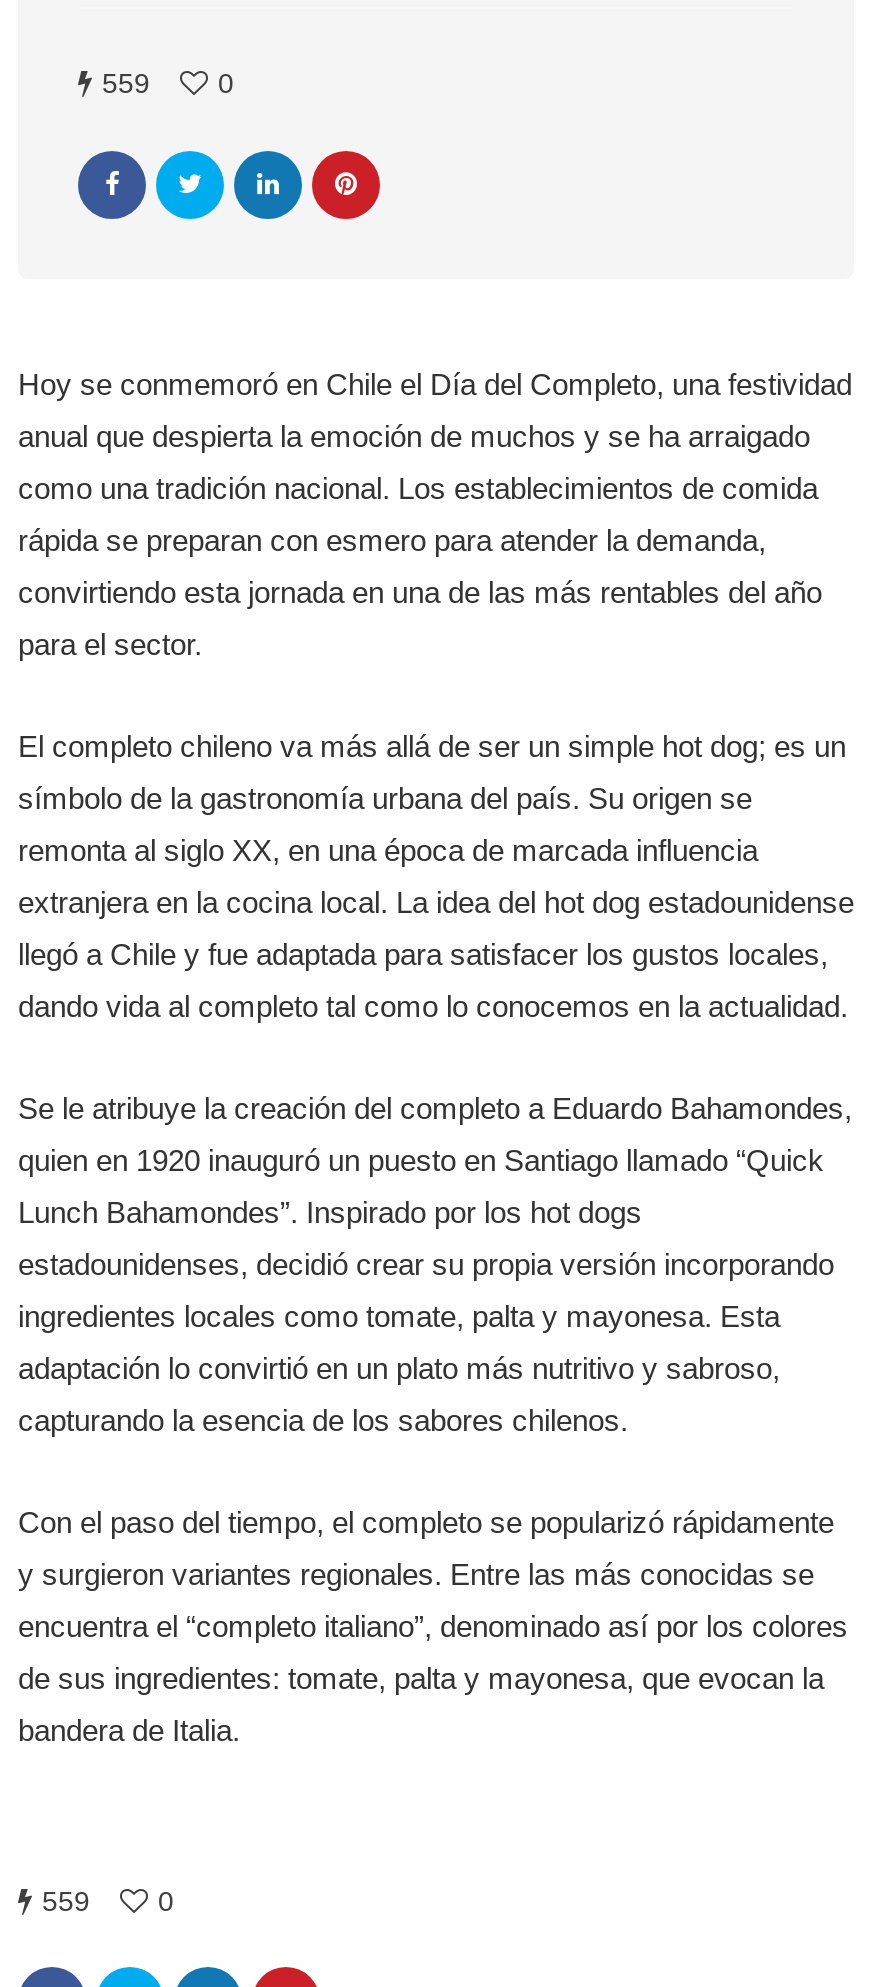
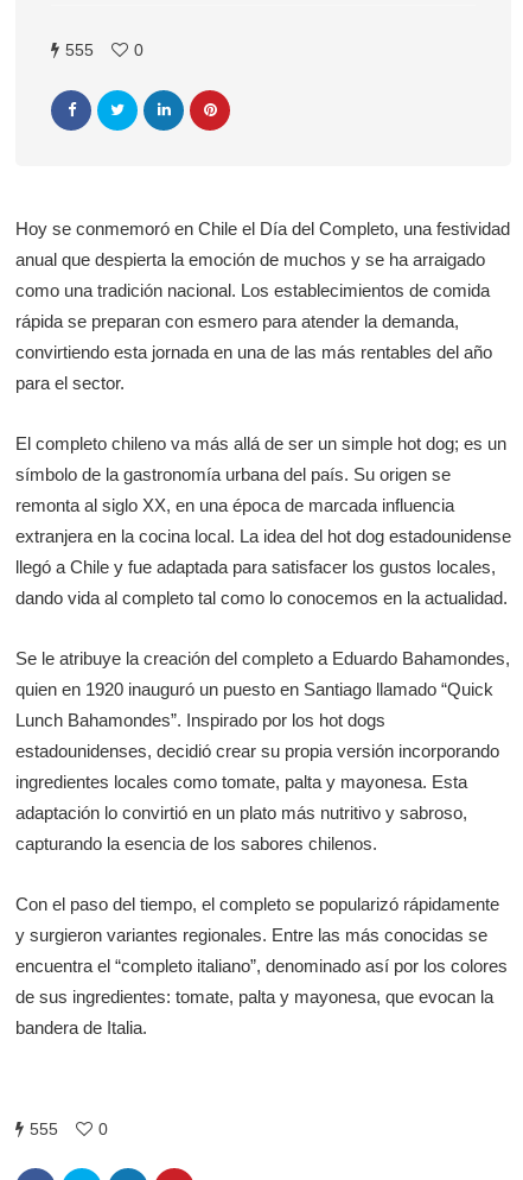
[102,67,150,99] 559 -> [65,41,94,60] 555
[42,1885,90,1917] 559 -> [30,1120,58,1139] 555

